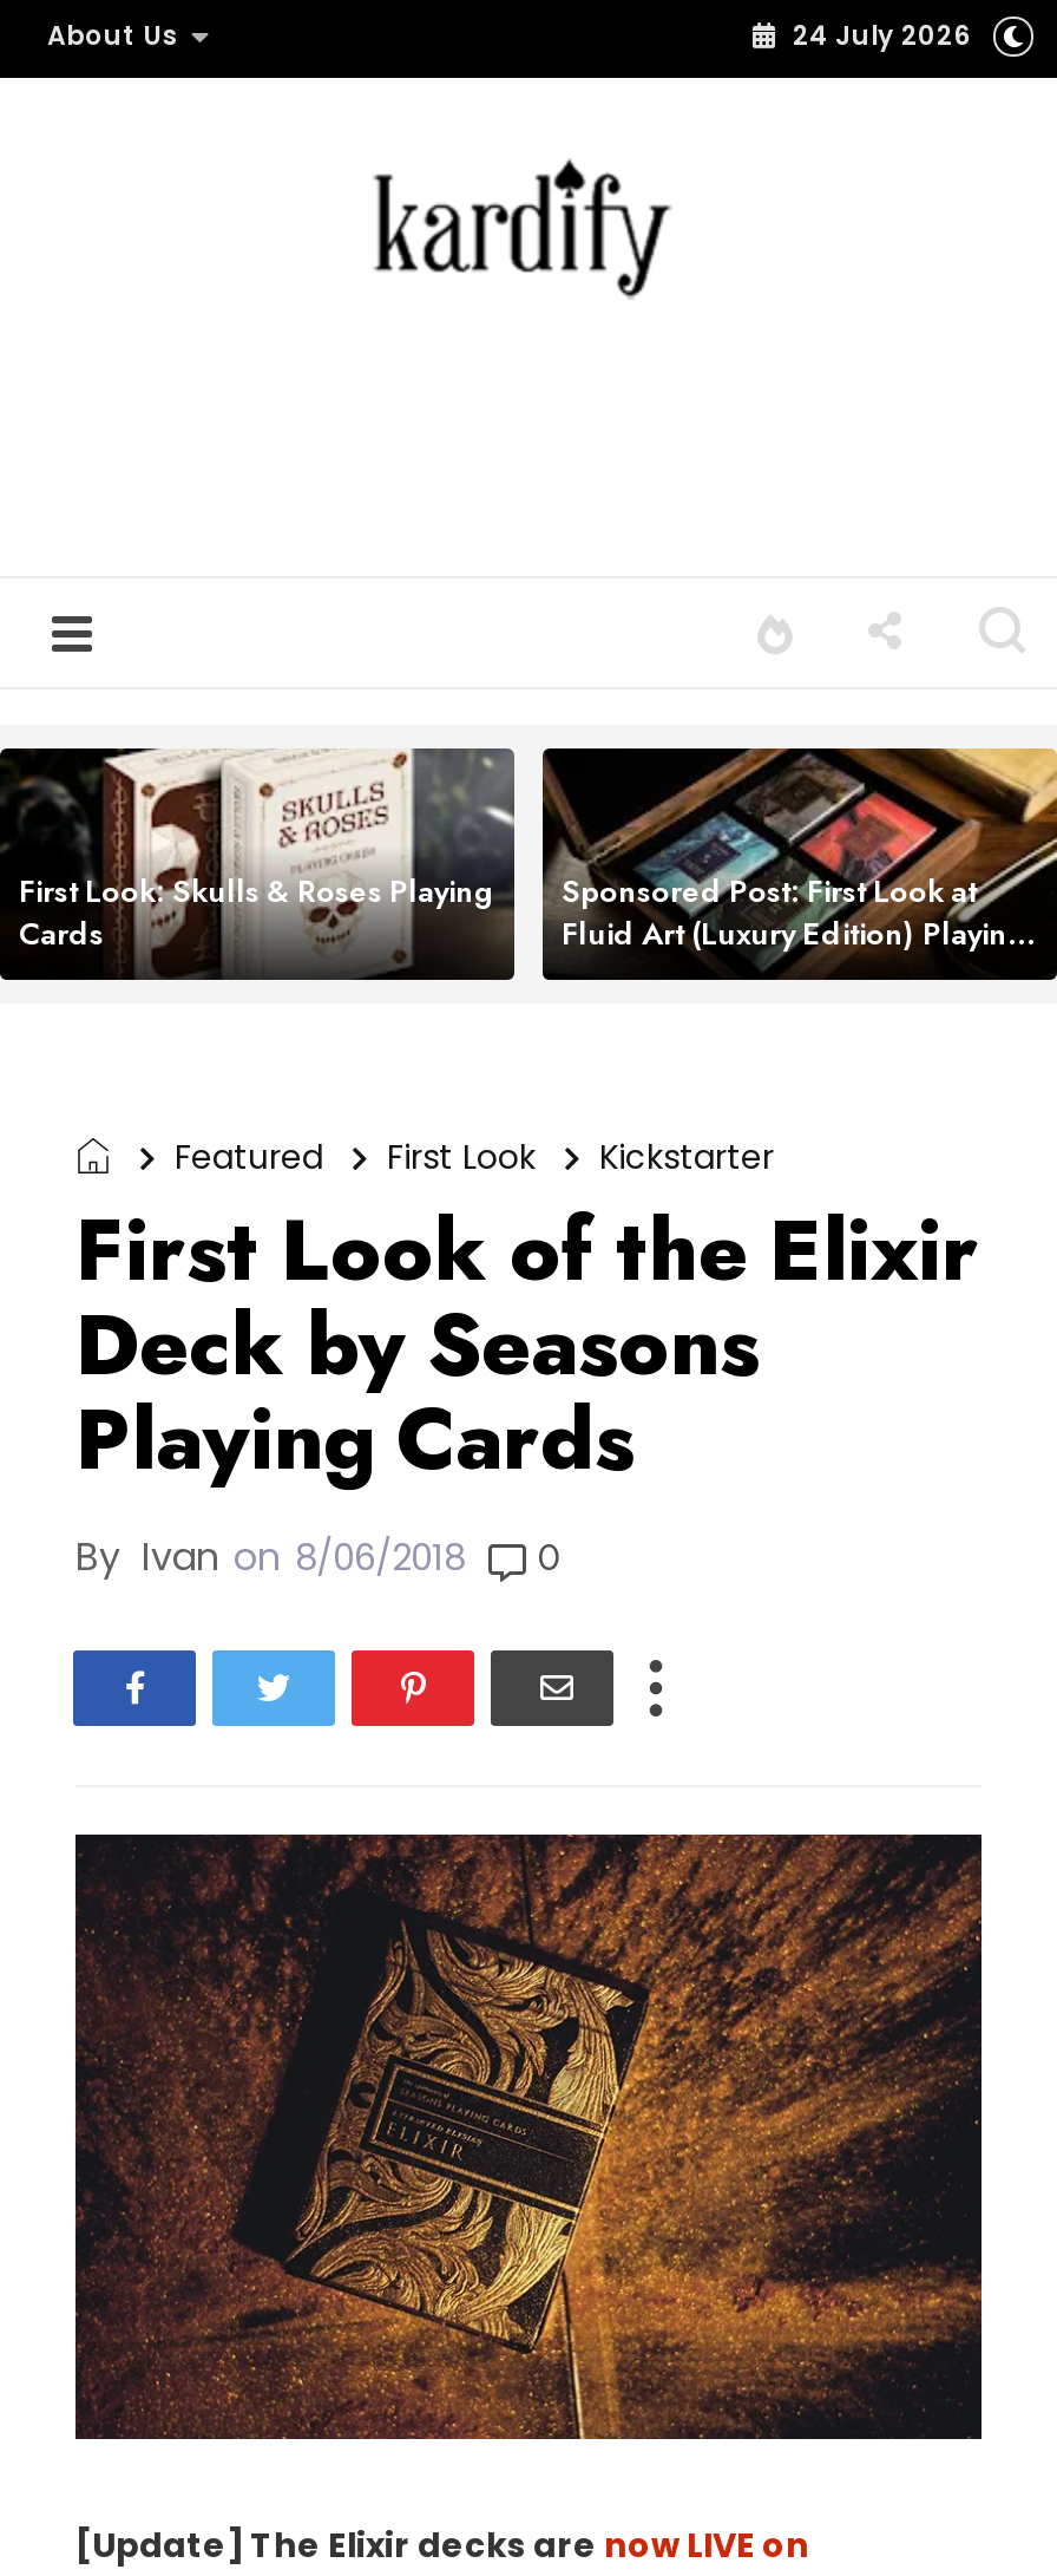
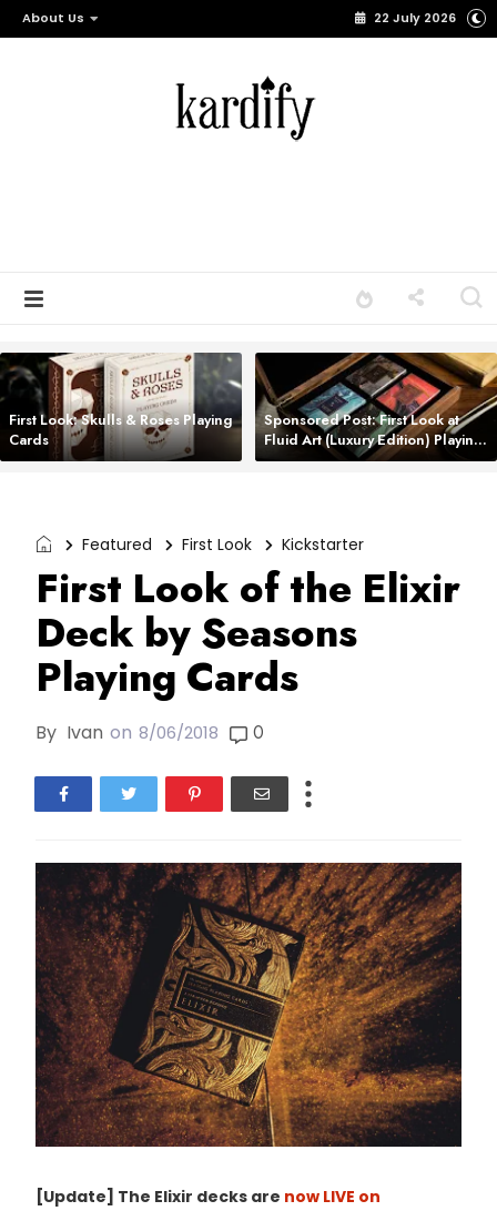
[793,17,970,54] 24 July 2026 -> [374,9,456,27] 22 July 2026

